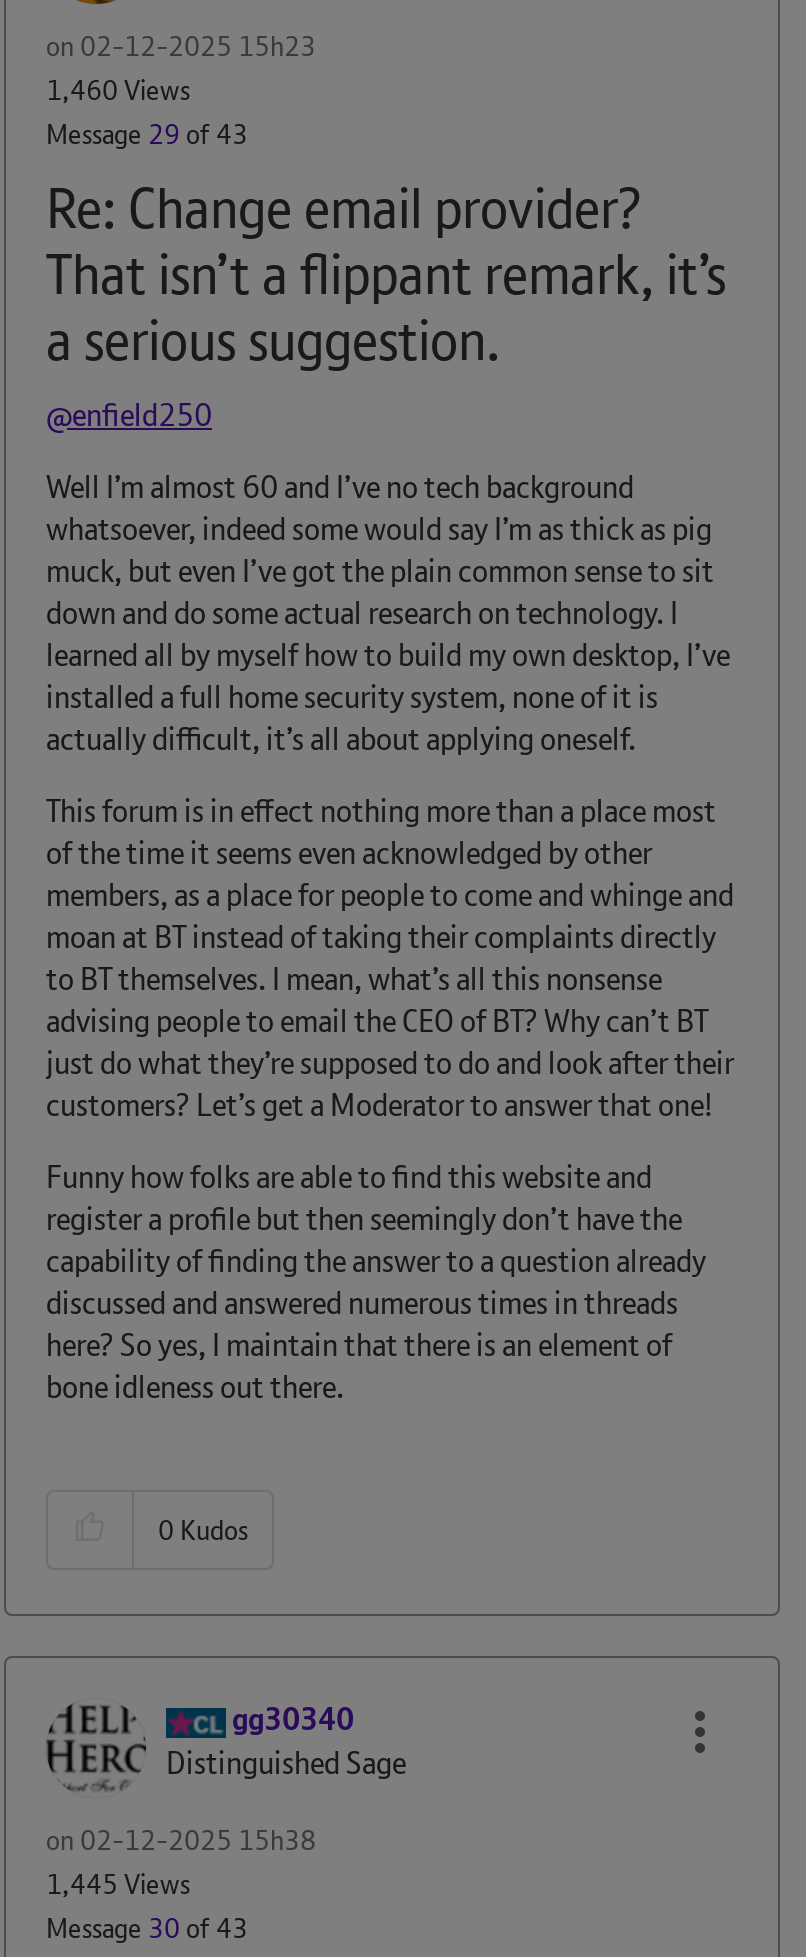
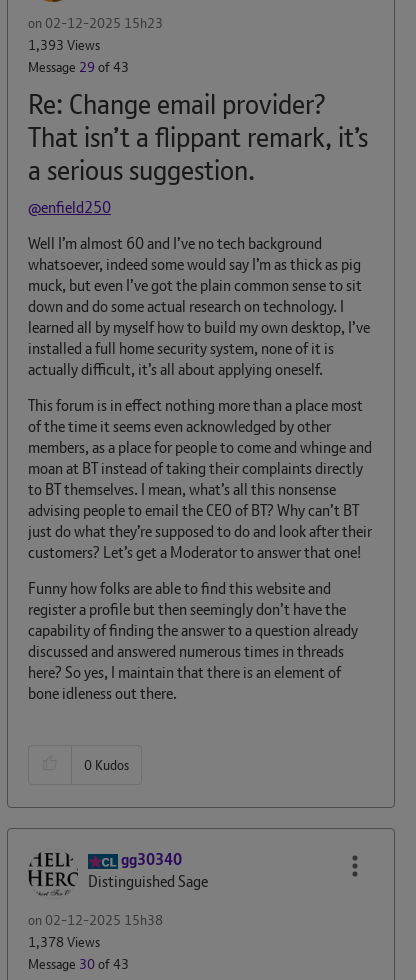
[46,72,190,108] 1,460 Views -> [28,36,100,54] 1,393 Views
[46,1866,190,1902] 1,445 Views -> [28,933,100,951] 1,378 Views

